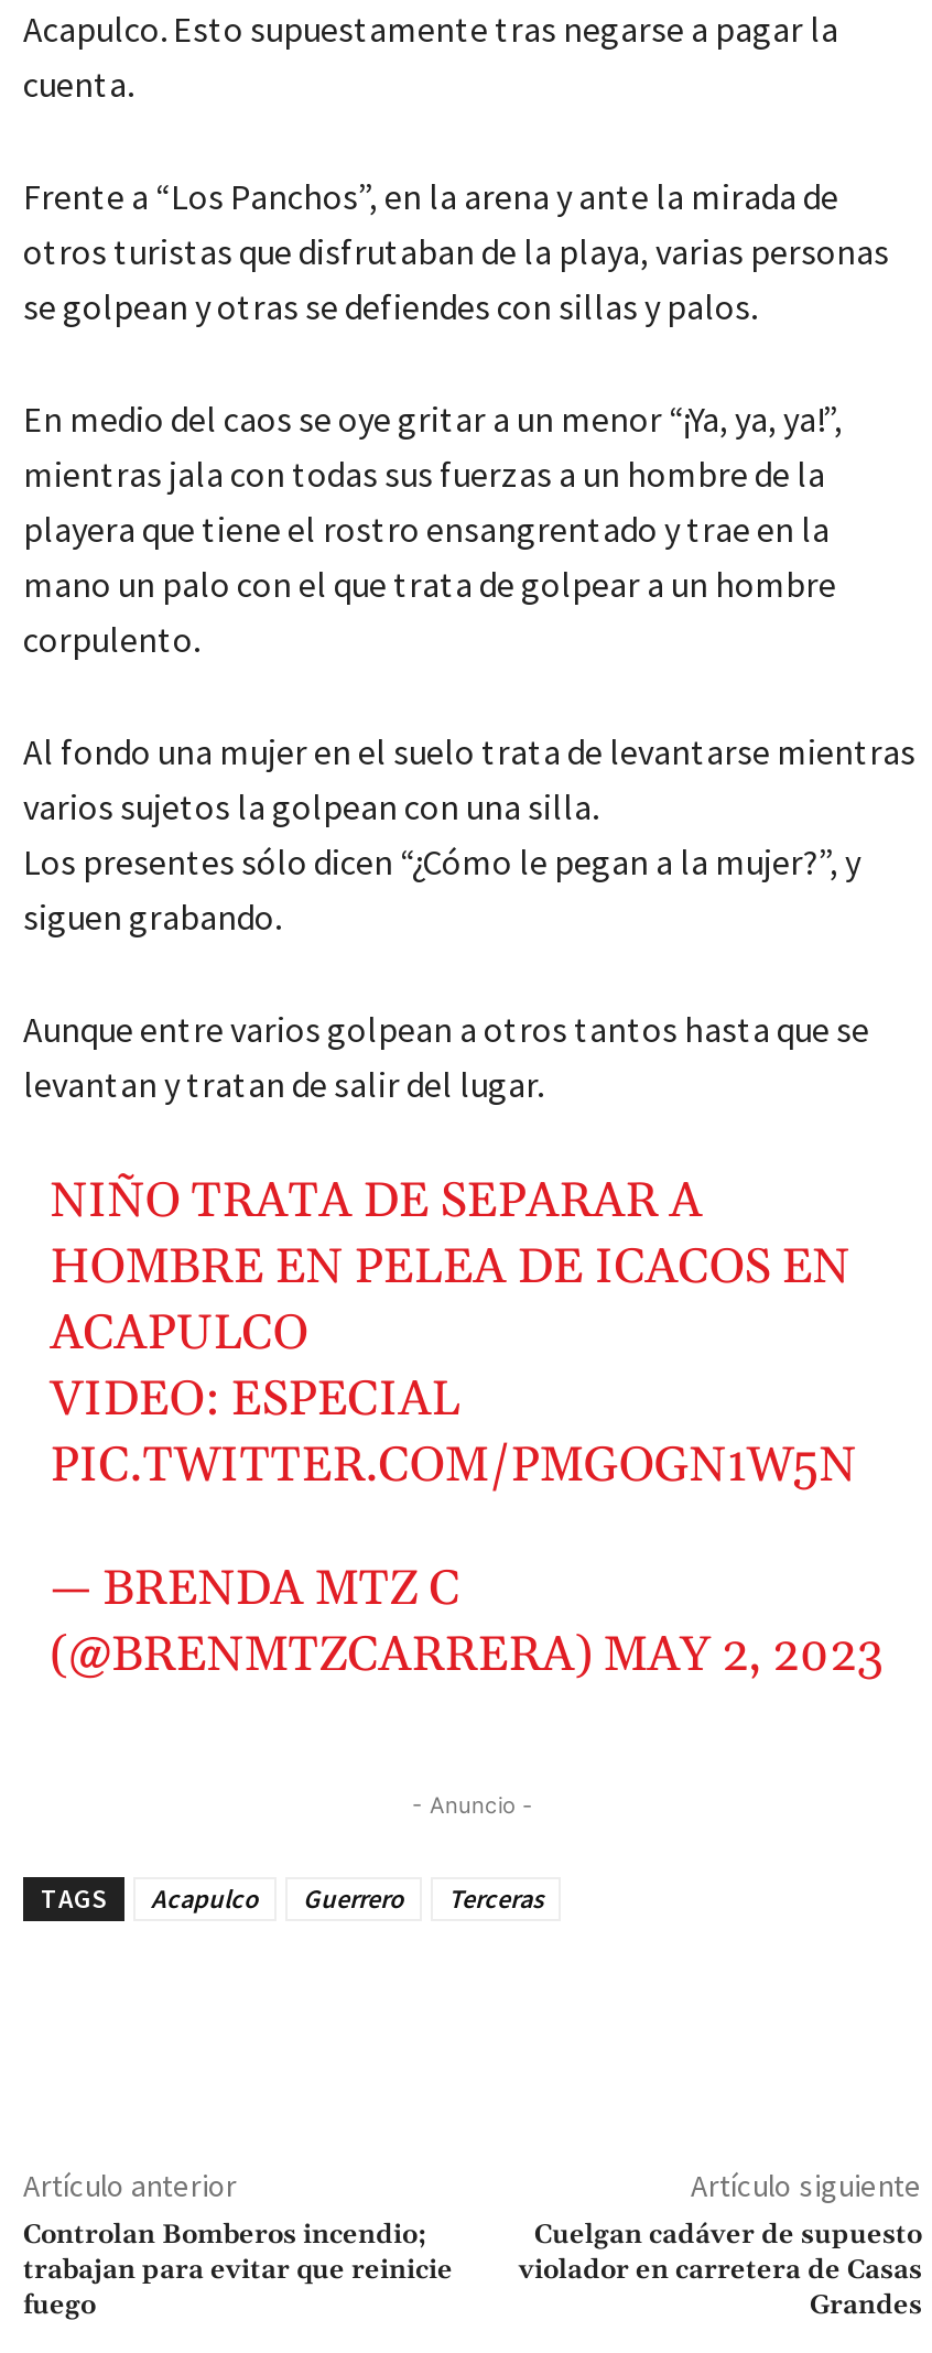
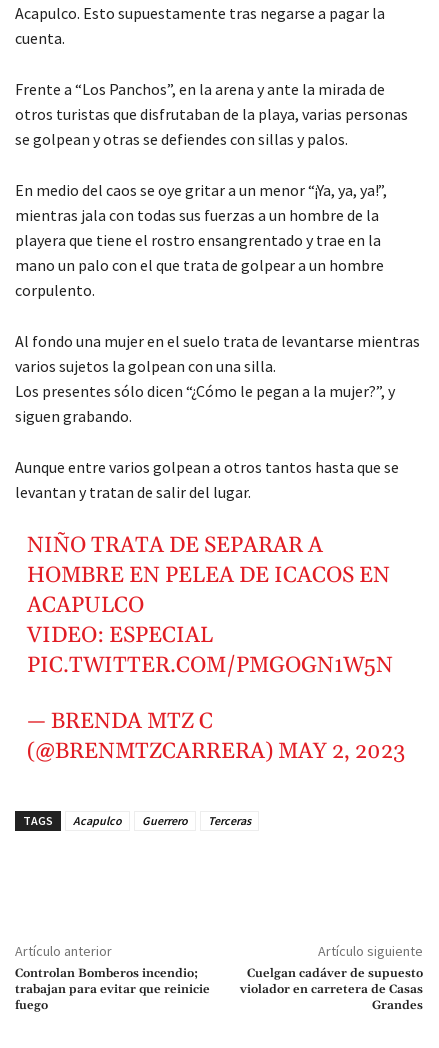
[412,1791,533,1818] - Anuncio - -> none

